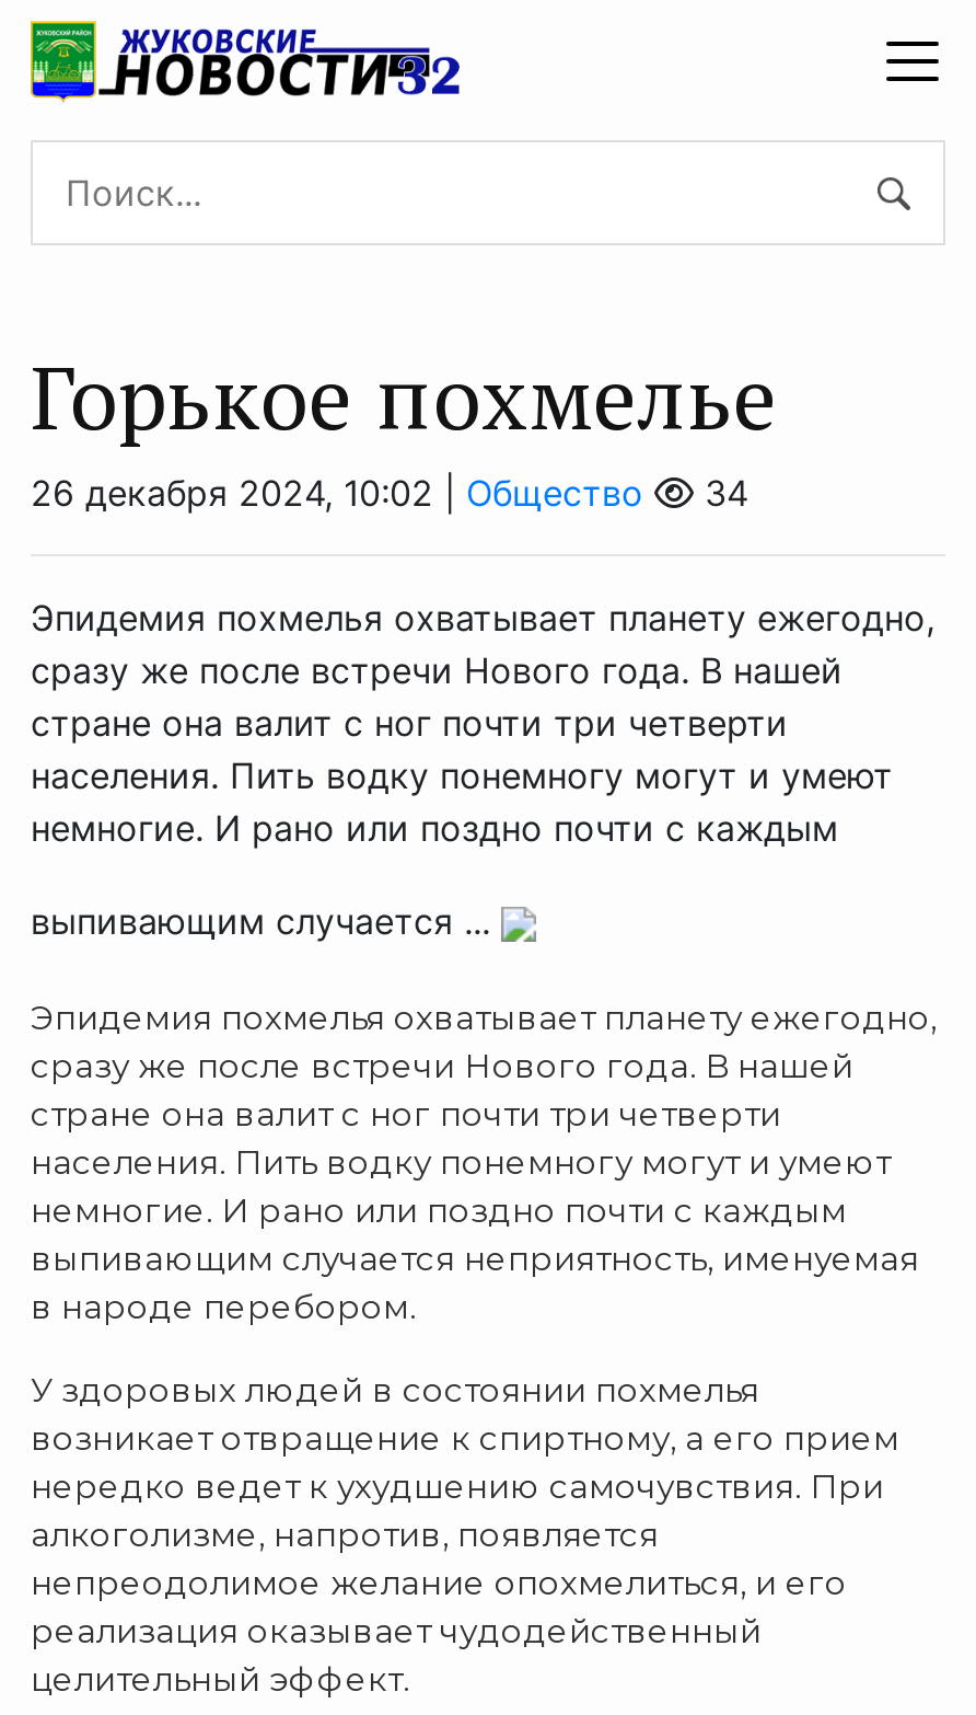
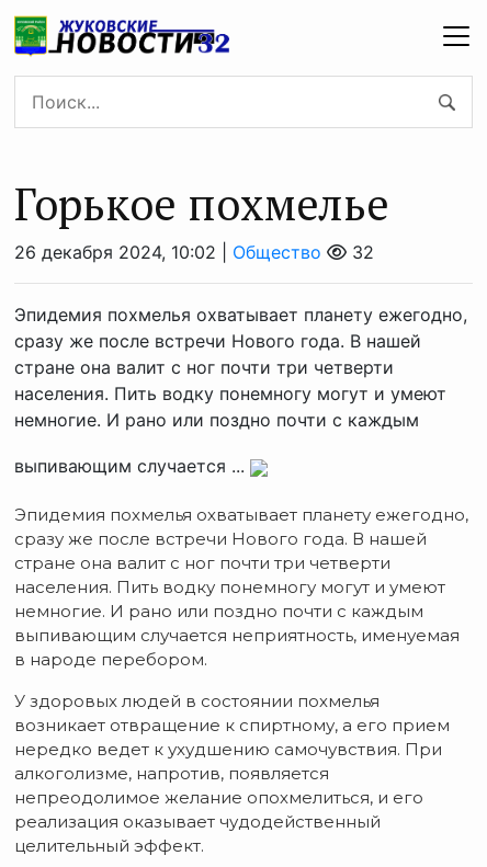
[694,471,748,515] 34 -> [347,241,374,263] 32

